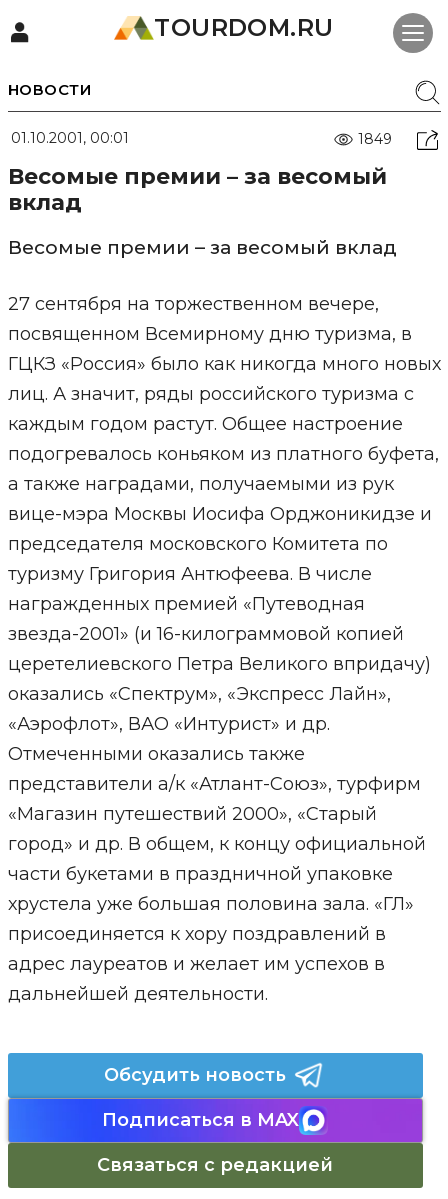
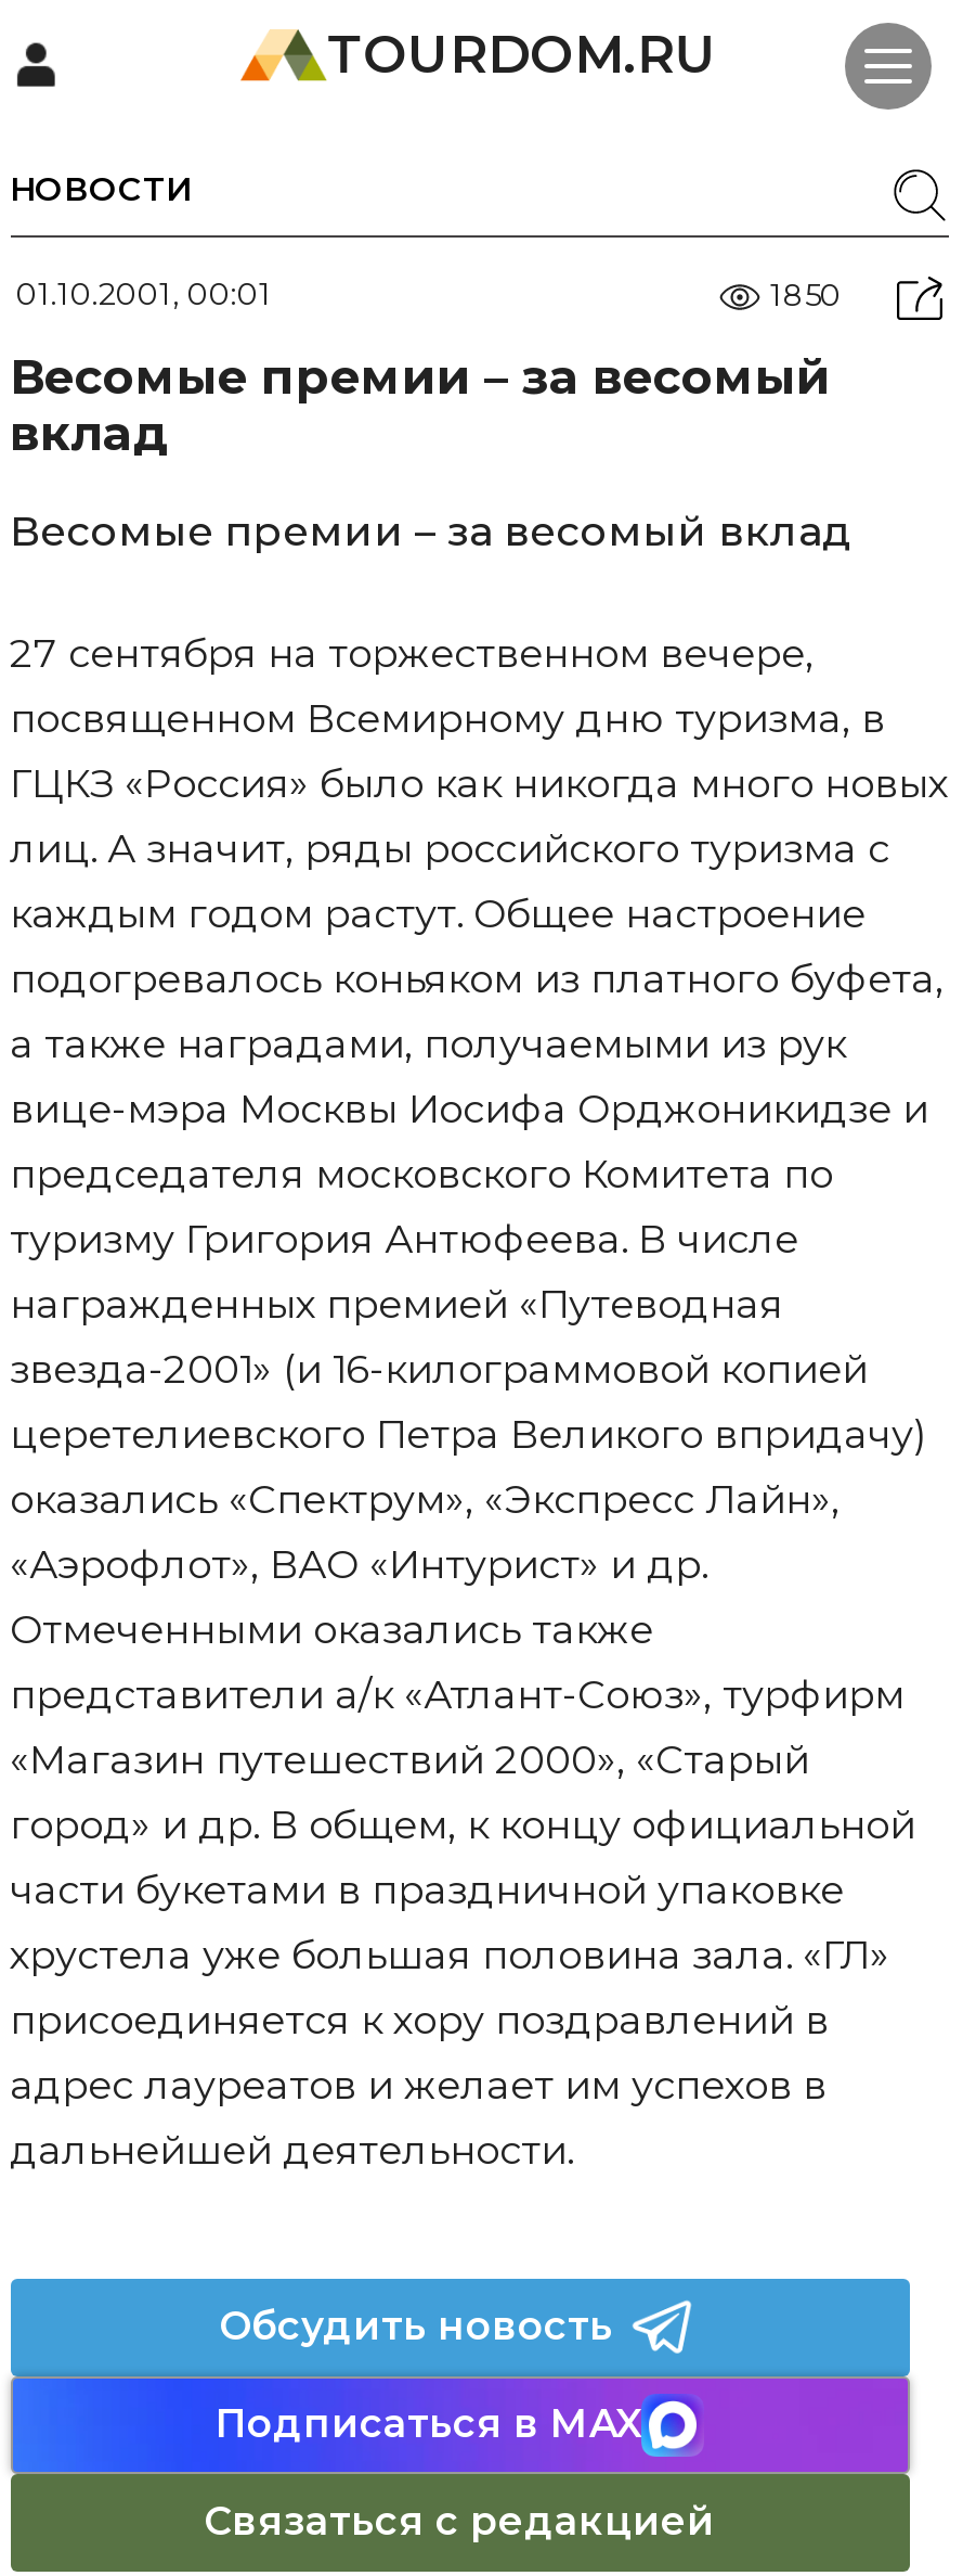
[353,130,391,148] 1849 -> [762,276,842,315] 1850

